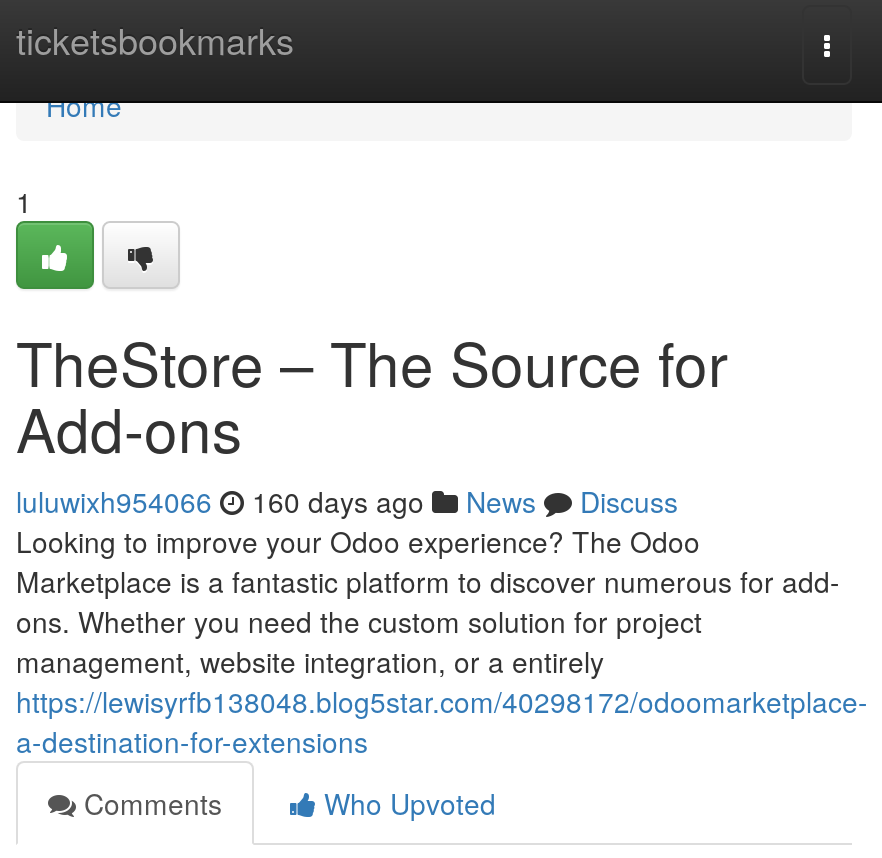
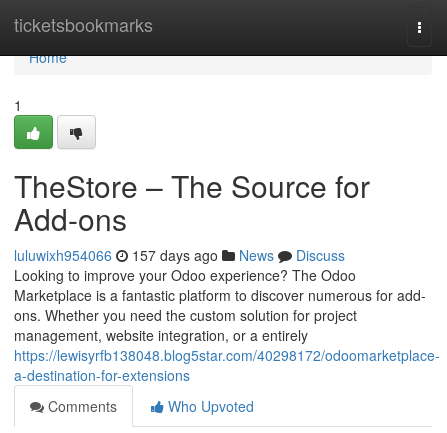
[16,481,678,521] luluwixh954066 160 days ago News Discuss -> [14,245,345,265] luluwixh954066 157 days ago News Discuss

